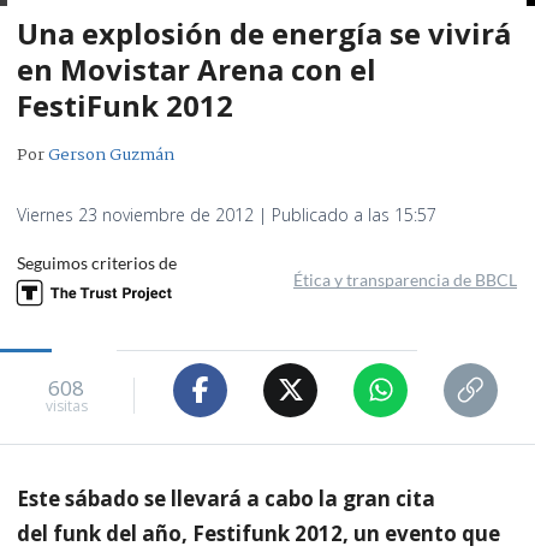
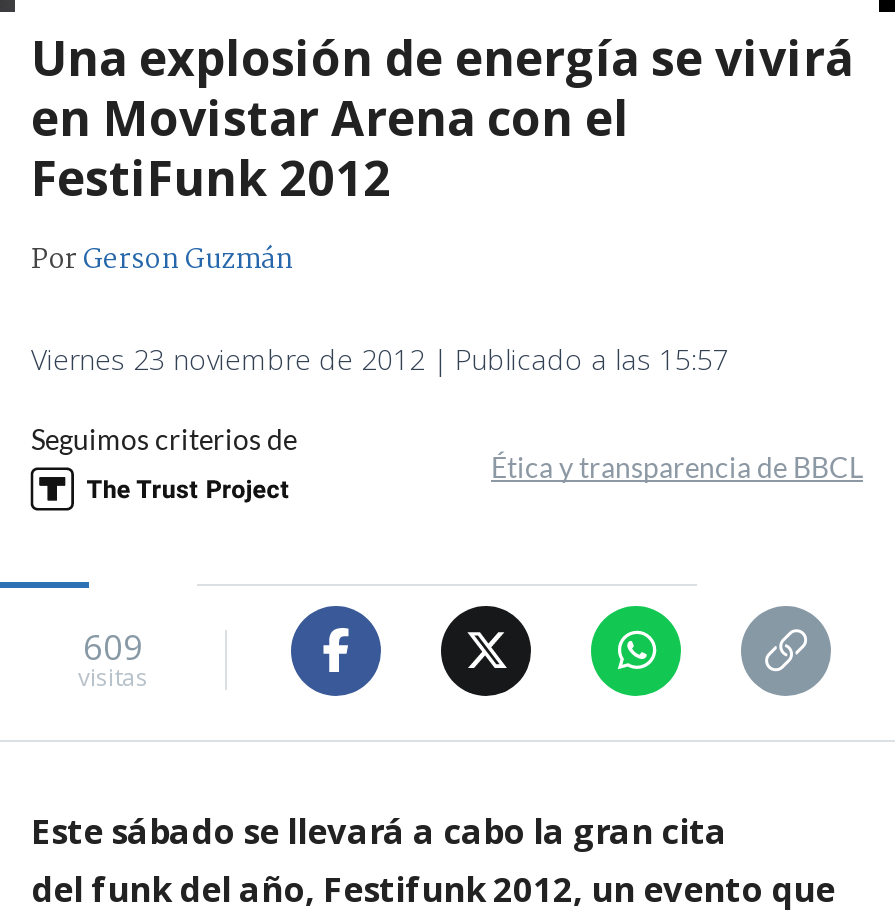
[48,374,84,402] 608 -> [83,625,143,671] 609

